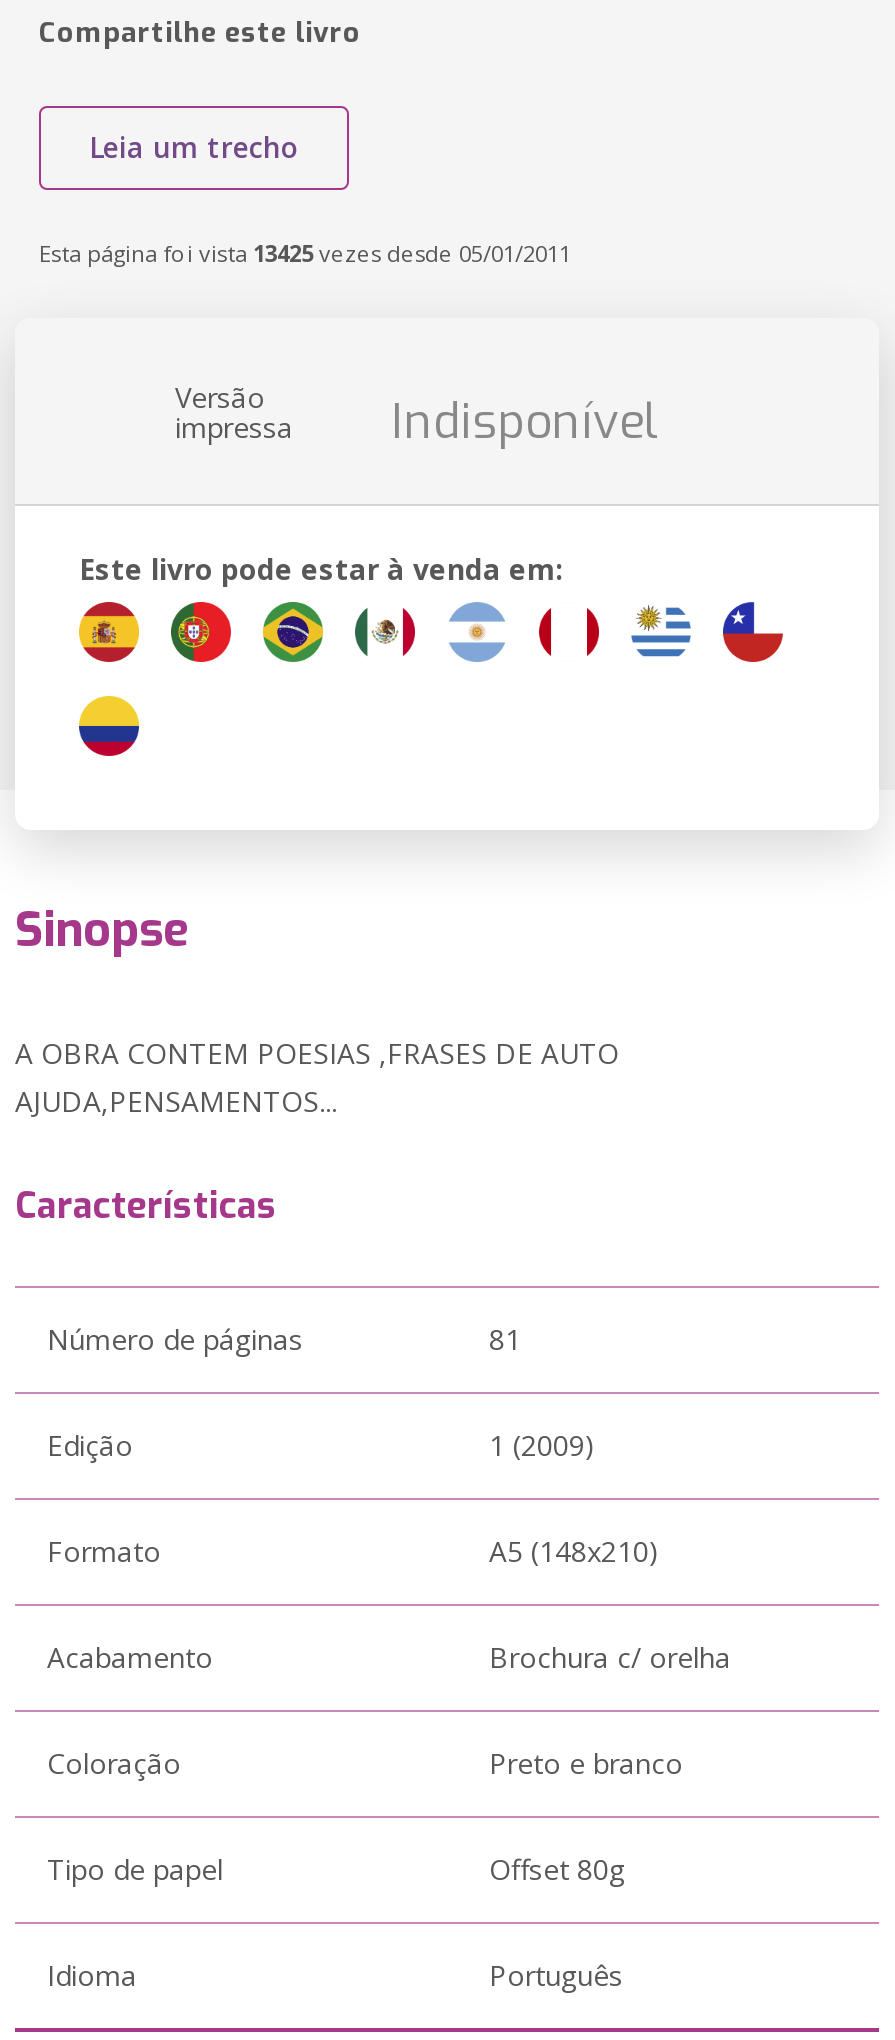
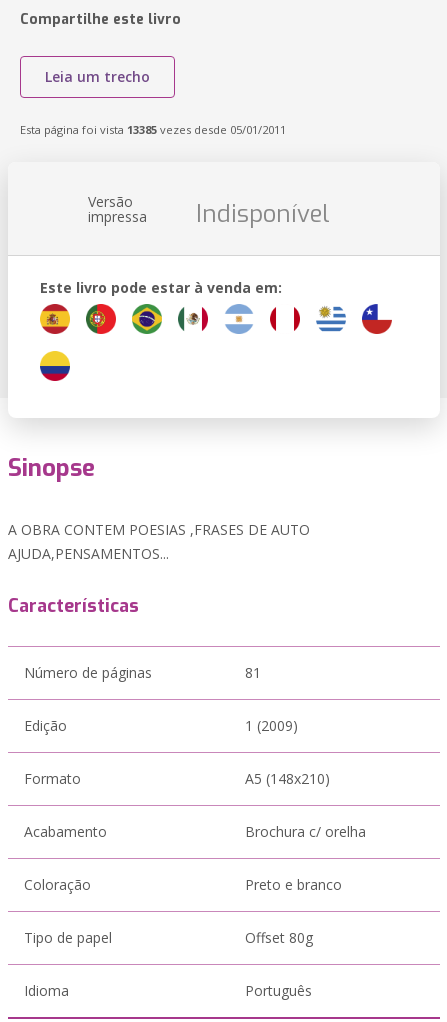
[39,238,571,268] Esta página foi vista 13425vezes desde 05/01/2011 -> [20,122,286,137] Esta página foi vista 13385vezes desde 05/01/2011

